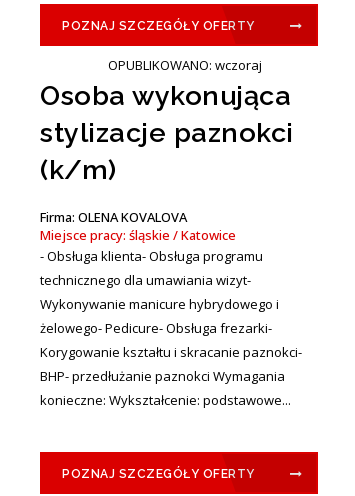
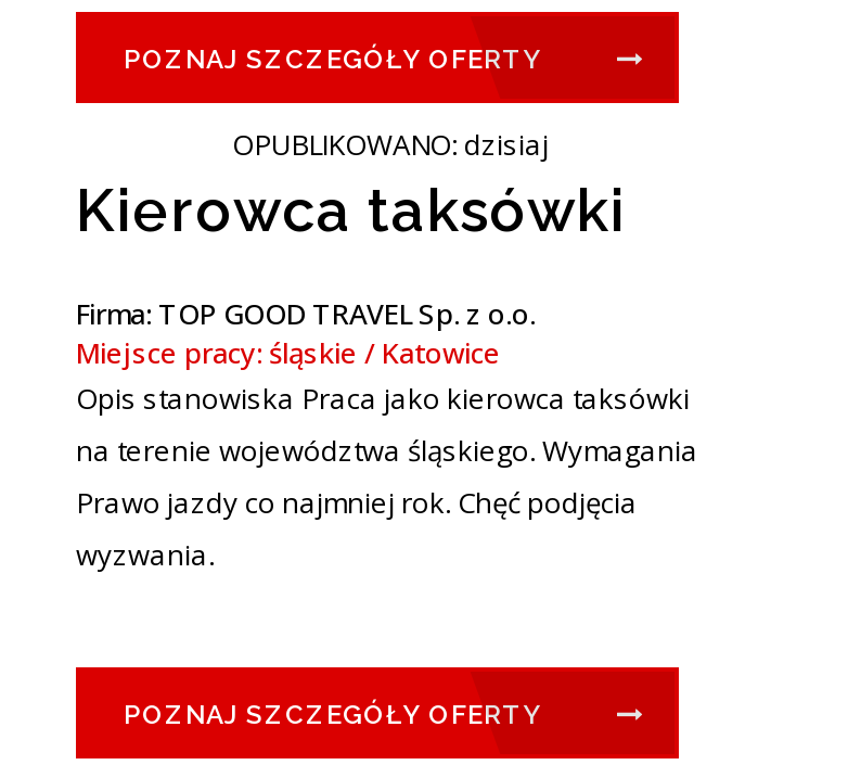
[40,56,293,185] OPUBLIKOWANO: wczoraj | Osoba wykonująca | stylizacje paznokci | (k/m) -> [76,125,626,244] OPUBLIKOWANO: dzisiaj | Kierowca taksówki
[40,208,187,226] Firma: OLENA KOVALOVA -> [76,294,536,333] Firma: TOP GOOD TRAVEL Sp. z o.o.
[40,247,302,409] - Obsługa klienta- Obsługa programu | technicznego dla umawiania wizyt- | Wykonywanie manicure hybrydowego i | żelowego- Pedicure- Obsługa frezarki- | Korygowanie kształtu i skracanie paznokci- | BHP- przedłużanie paznokci Wymagania | konieczne: Wykształcenie: podstawowe... -> [76,379,698,574] Opis stanowiska Praca jako kierowca taksówki | na terenie województwa śląskiego. Wymagania | Prawo jazdy co najmniej rok. Chęć podjęcia | wyzwania.

